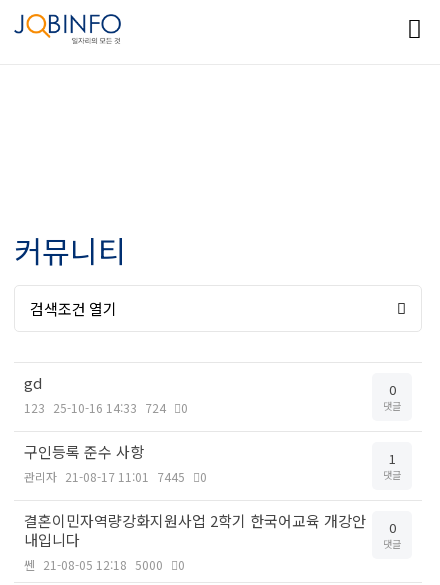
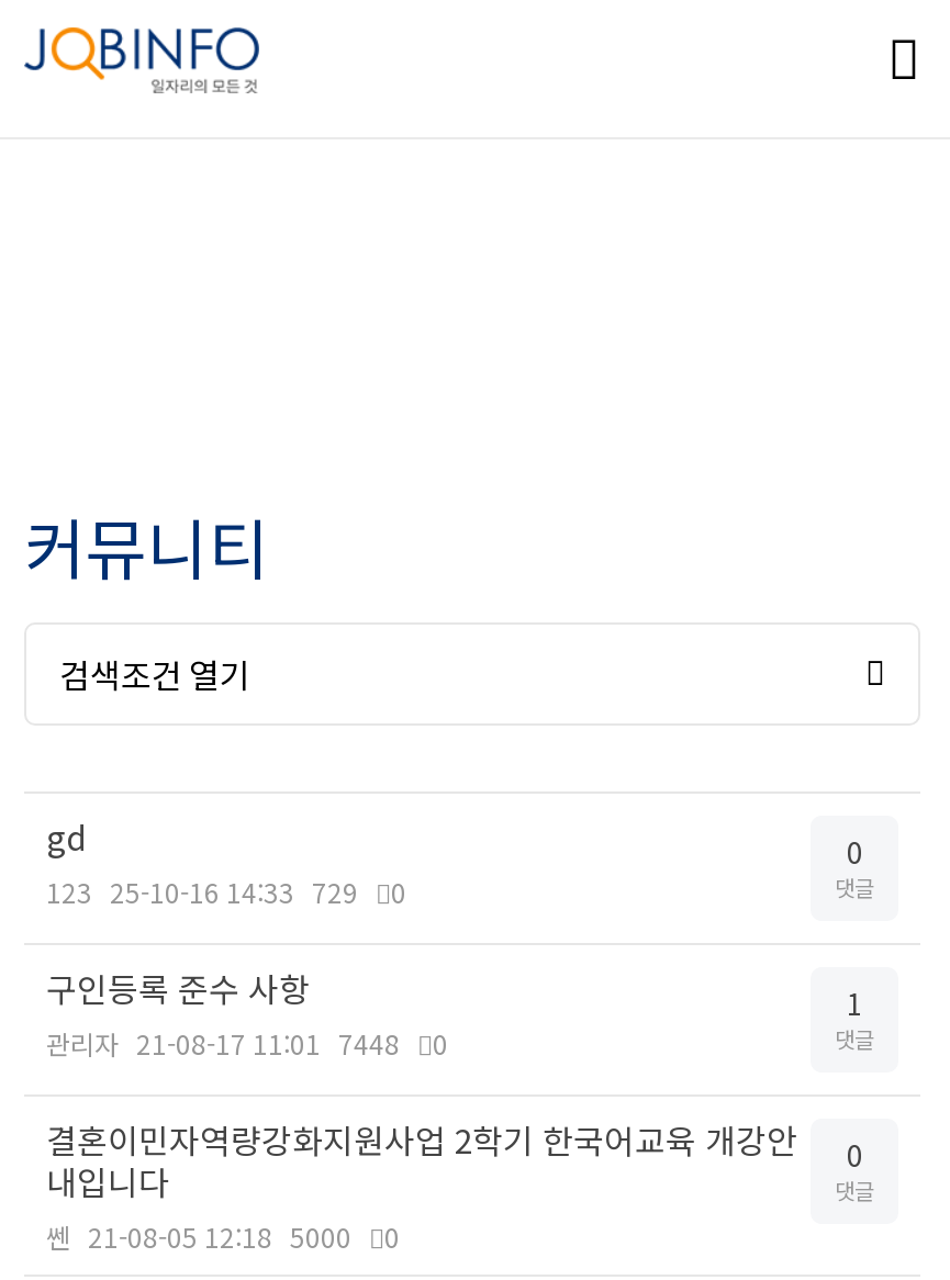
[24,399,166,416] 123 25-10-16 14:33 724 -> [46,873,358,910] 123 25-10-16 14:33 729
[24,468,185,485] 관리자 21-08-17 11:01 7445 -> [46,1024,400,1062] 관리자 21-08-17 11:01 7448

